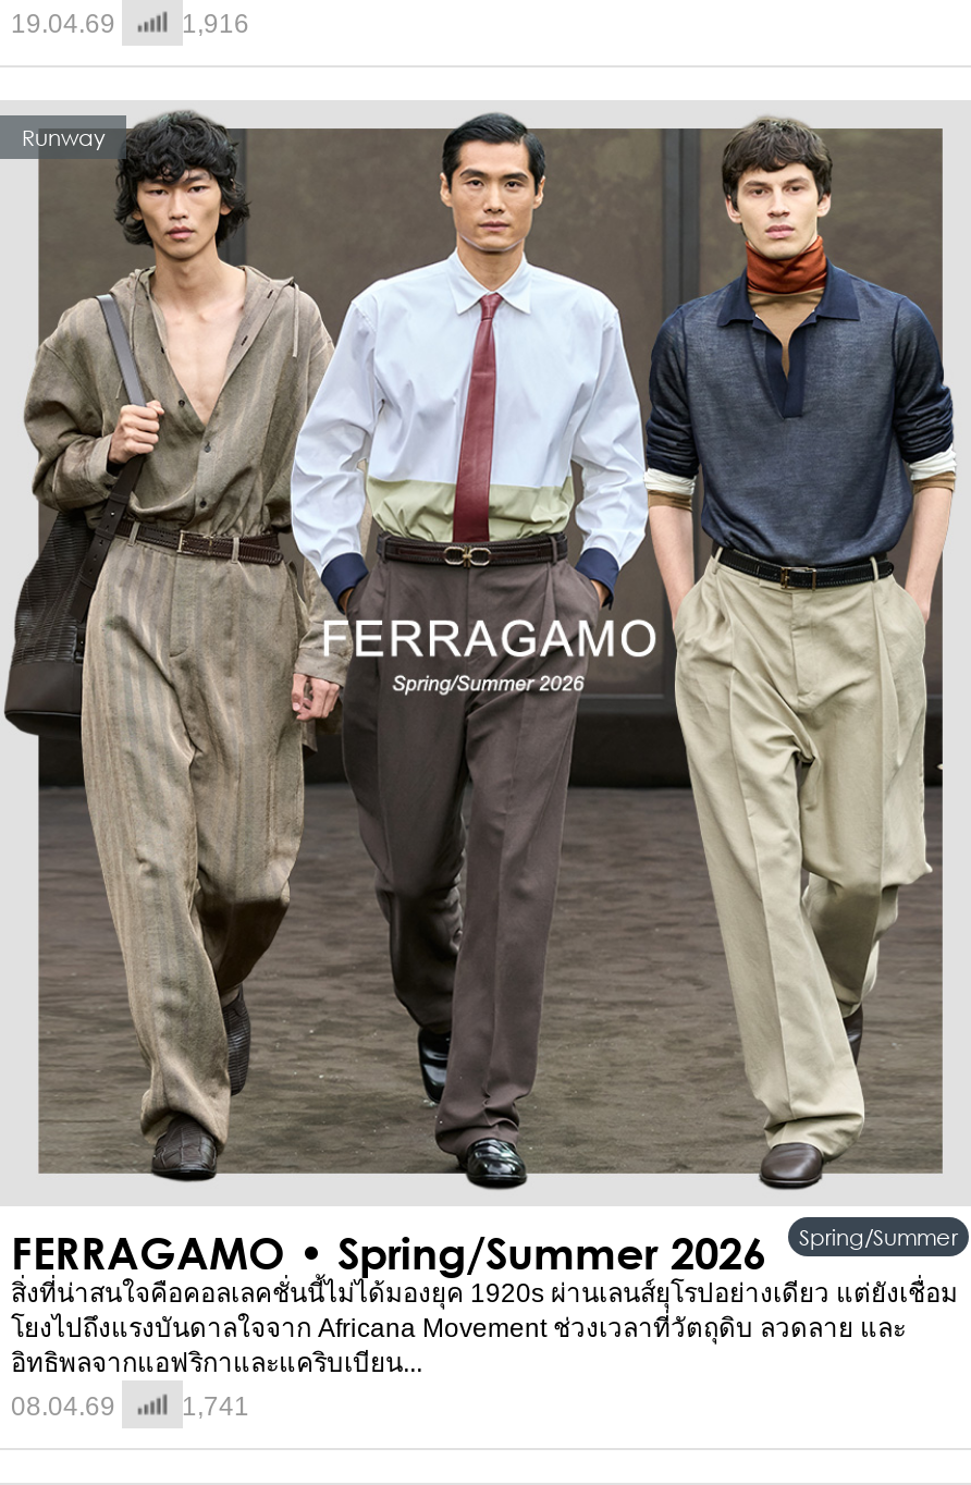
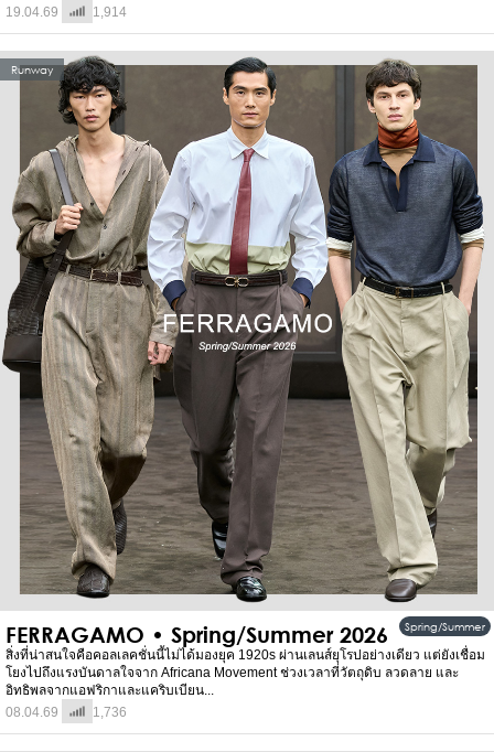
[11,8,249,39] 19.04.69 1,916 -> [6,4,126,20] 19.04.69 1,914
[11,1392,249,1422] 08.04.69 1,741 -> [6,705,126,720] 08.04.69 1,736

